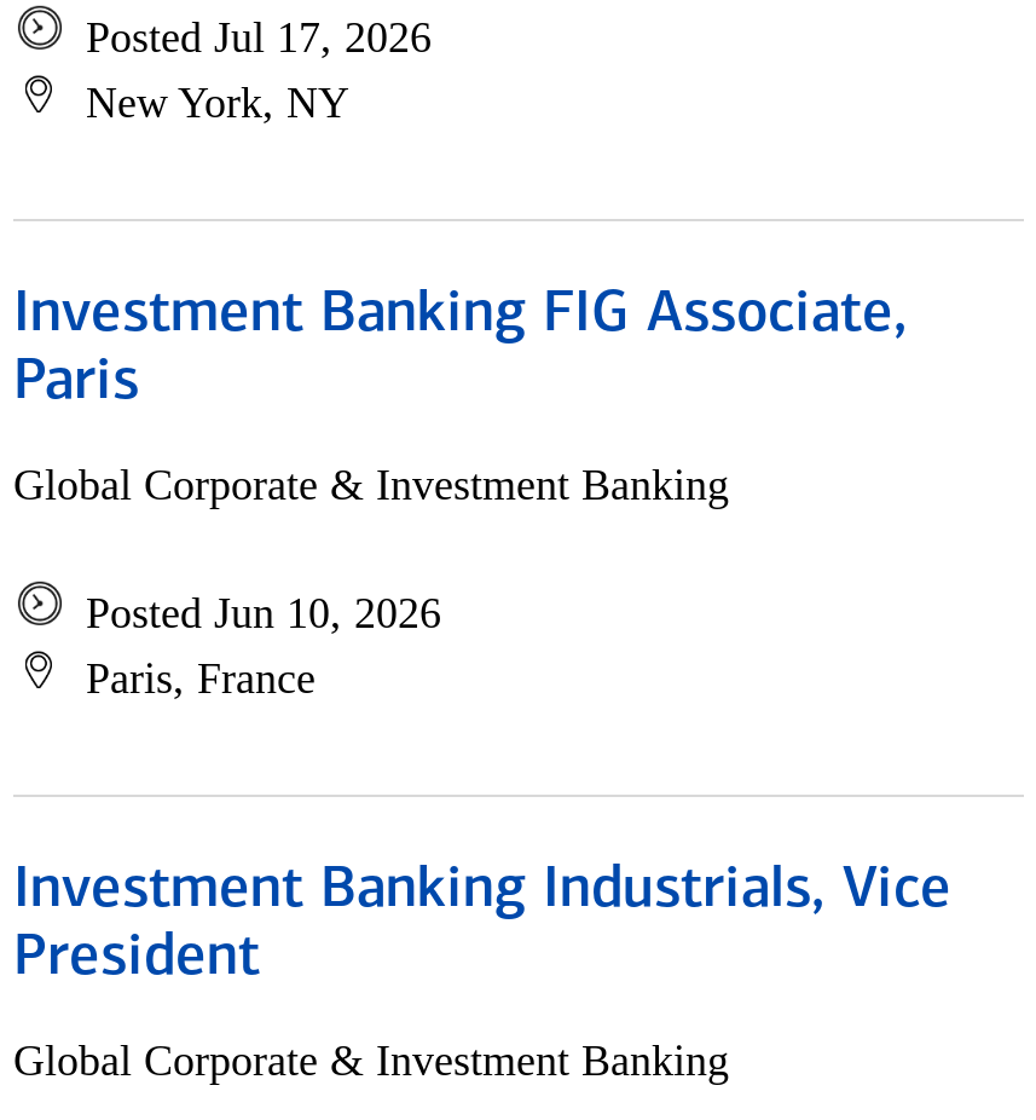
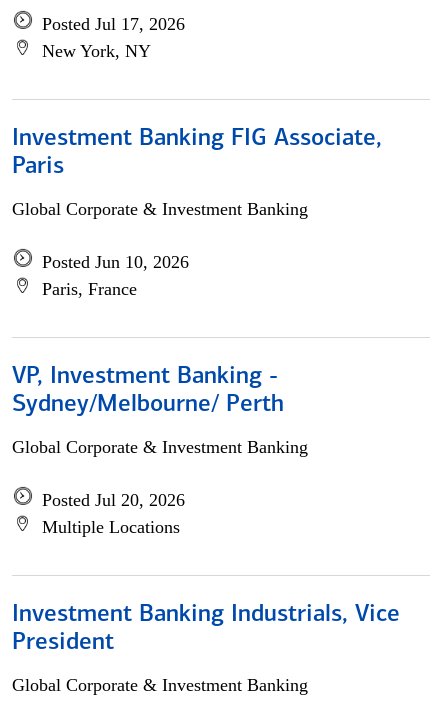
none -> [12,365,308,537] VP, Investment Banking - | Sydney/Melbourne/ Perth | Global Corporate & Investment Banking | Posted Jul 20, 2026 | Multiple Locations

